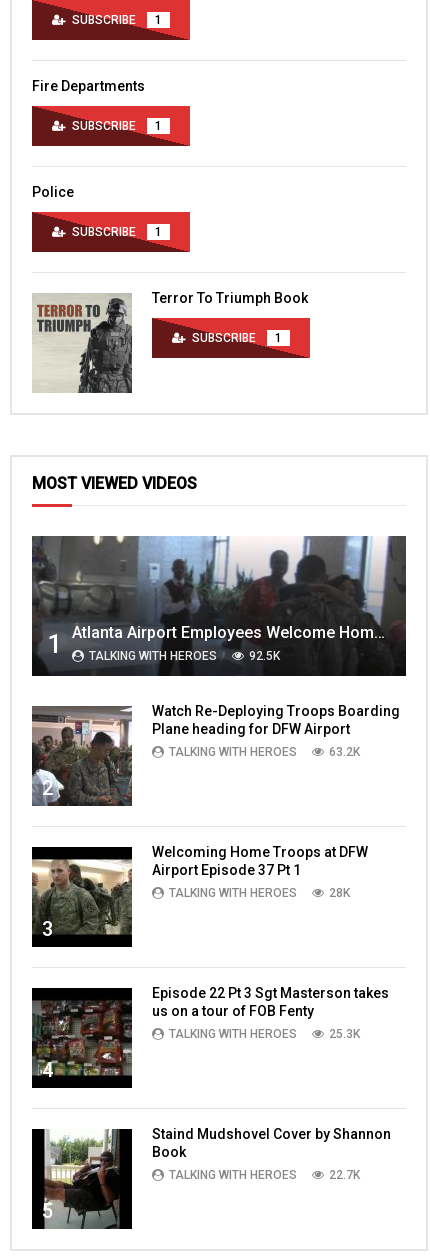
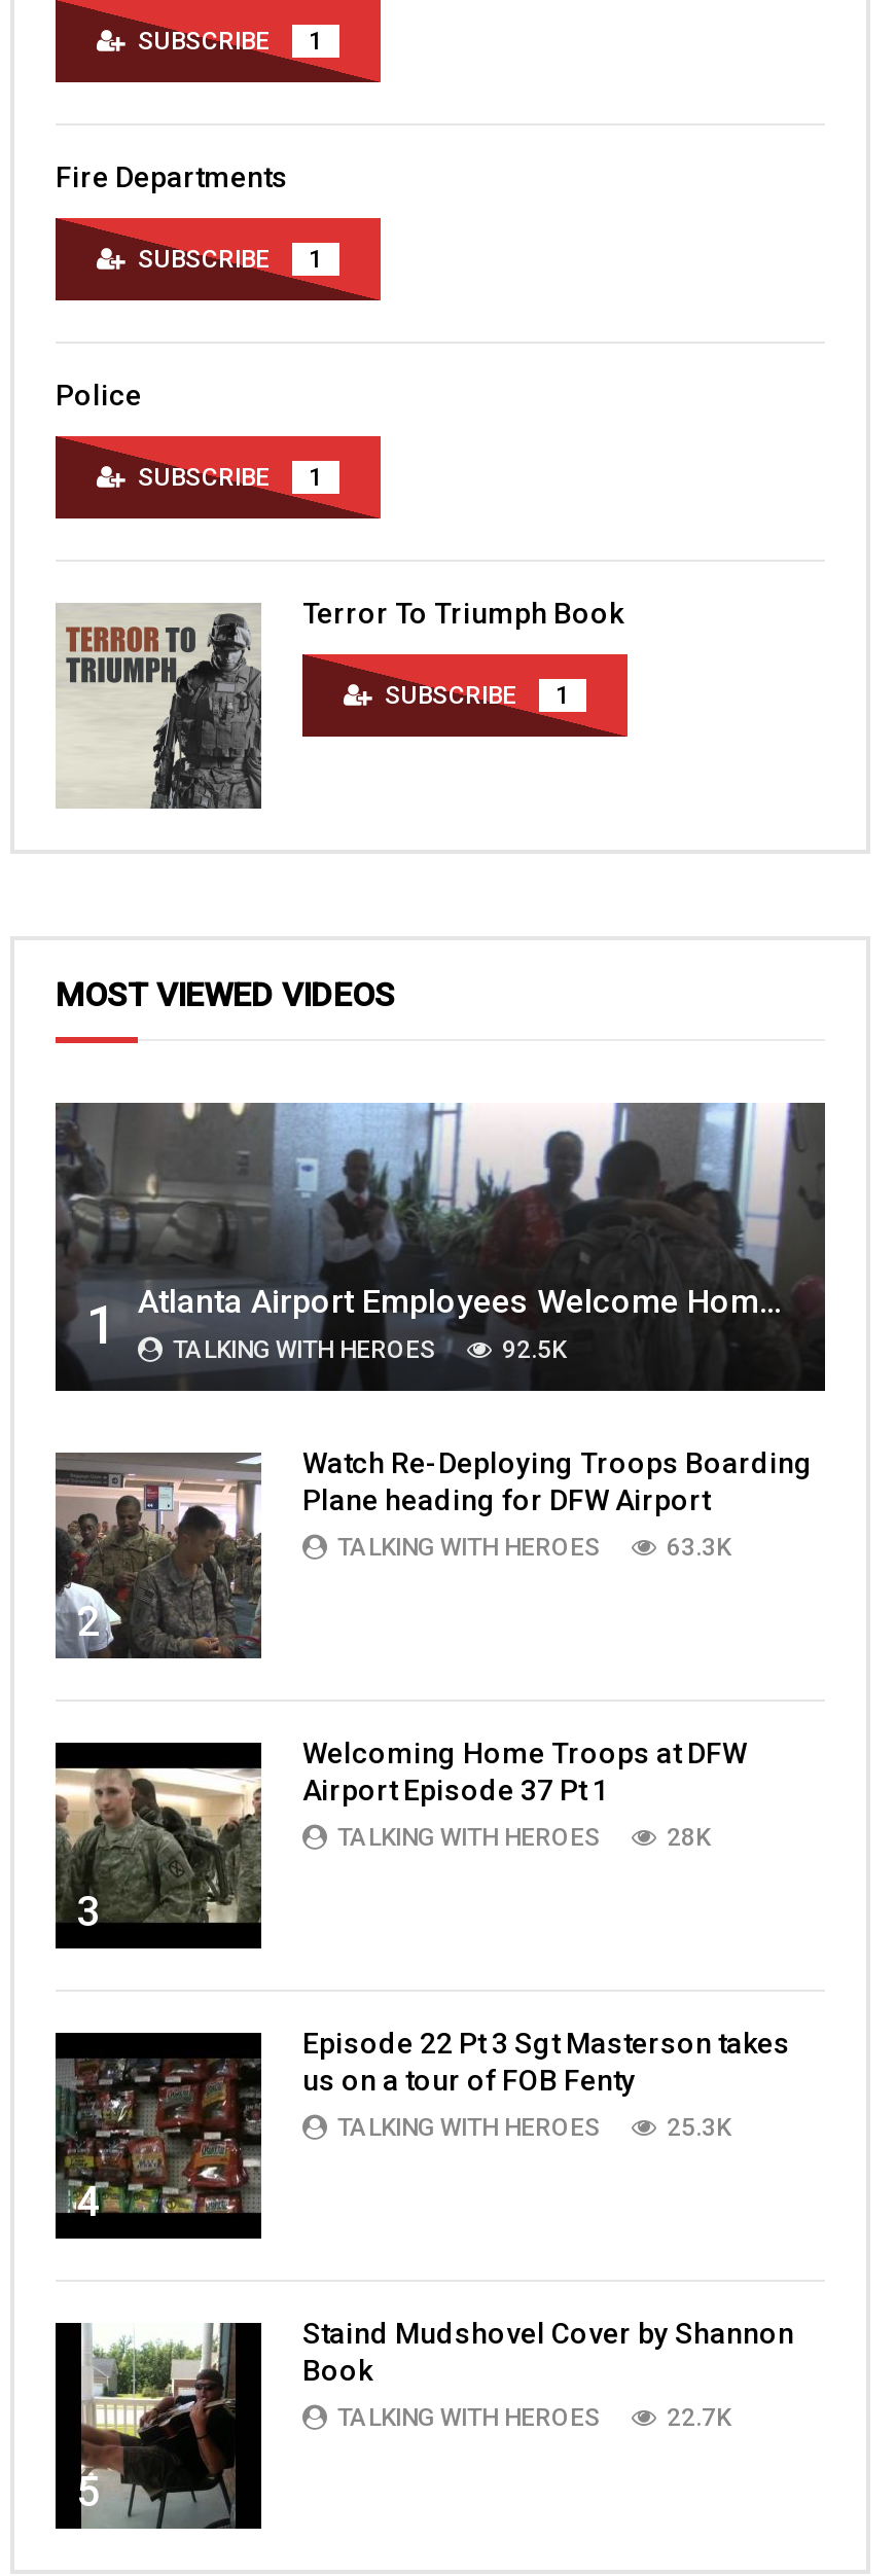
[329,745,360,759] 63.2K -> [667,1534,730,1562] 63.3K

